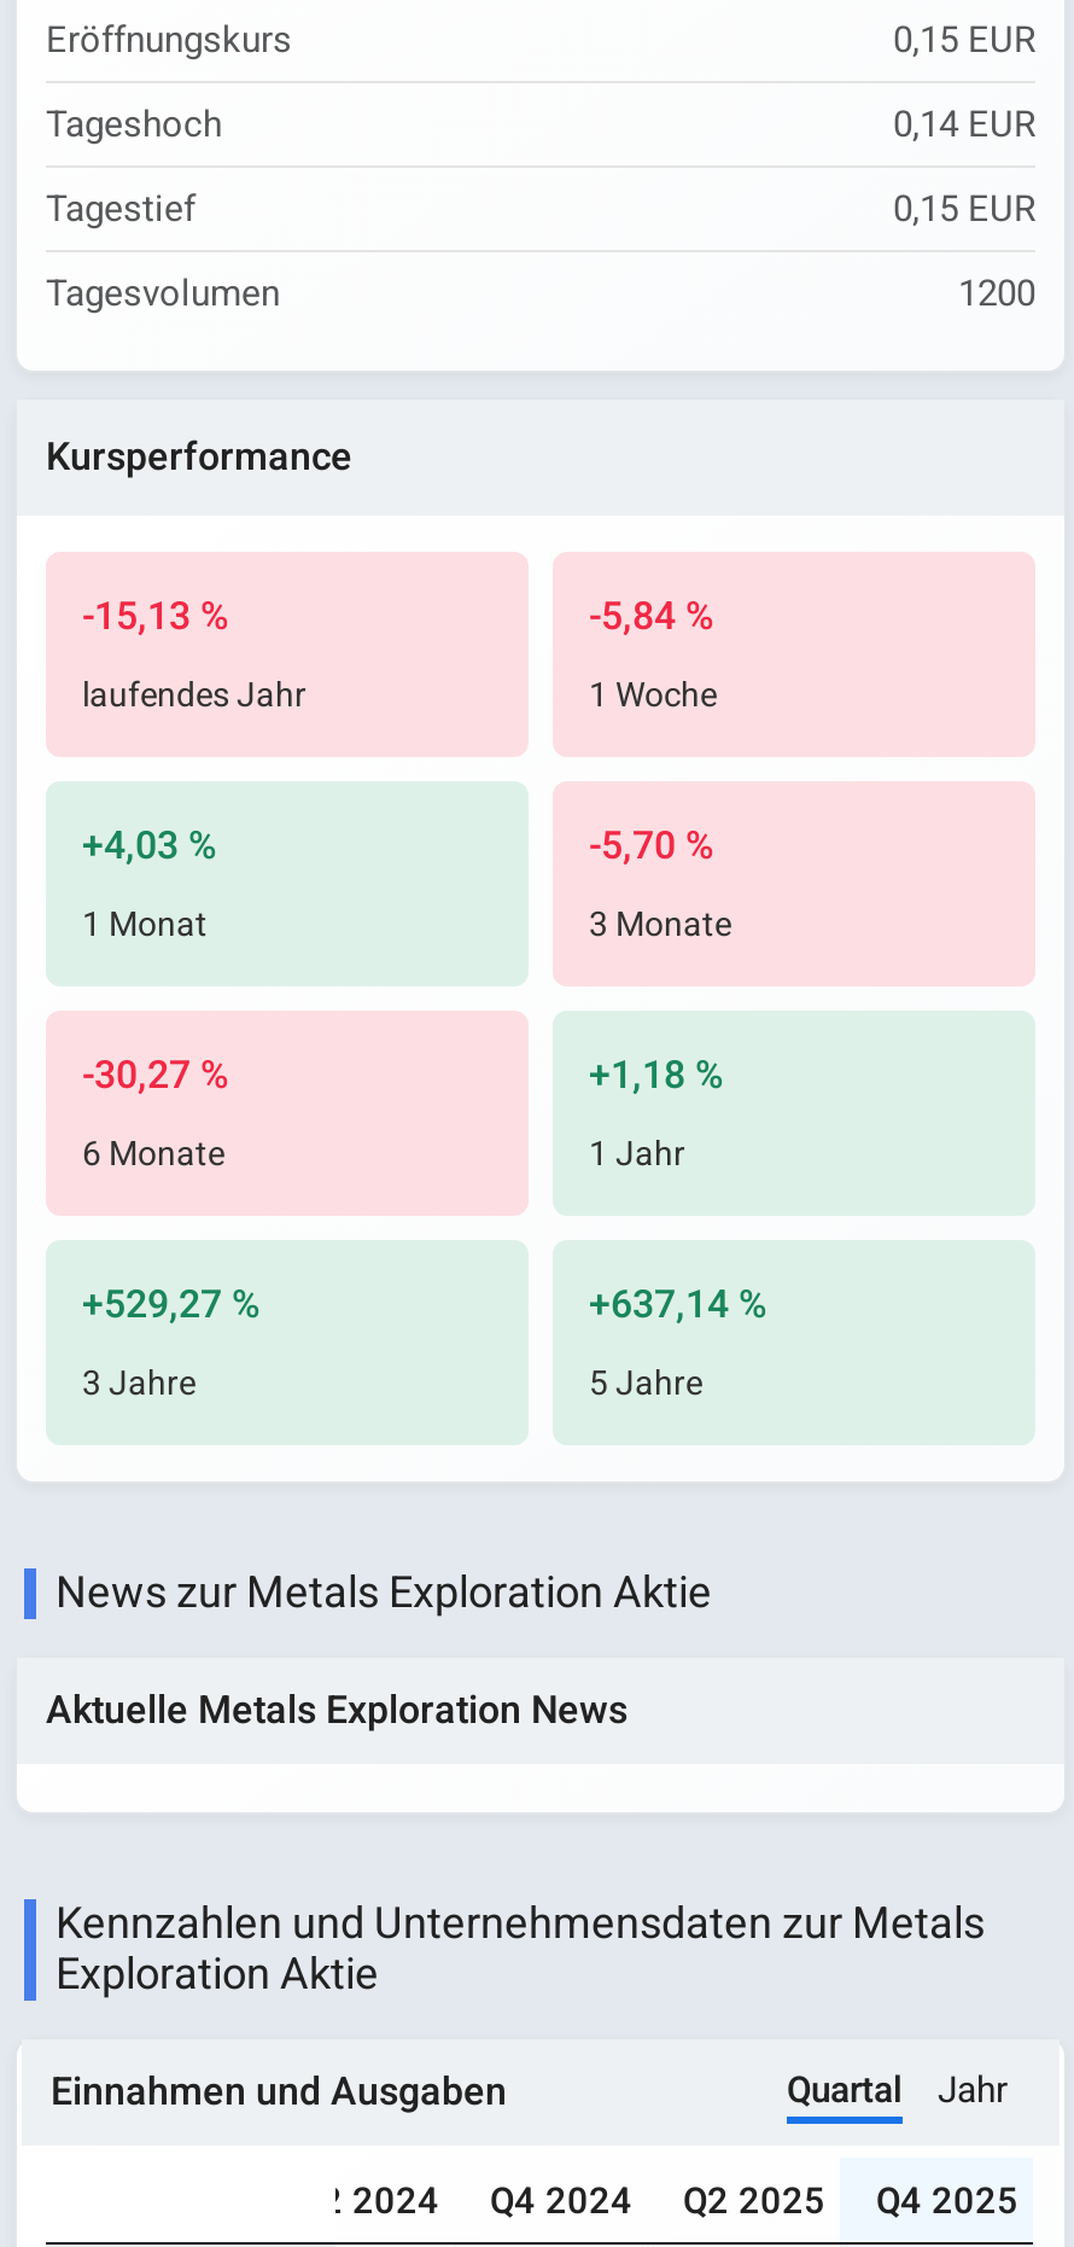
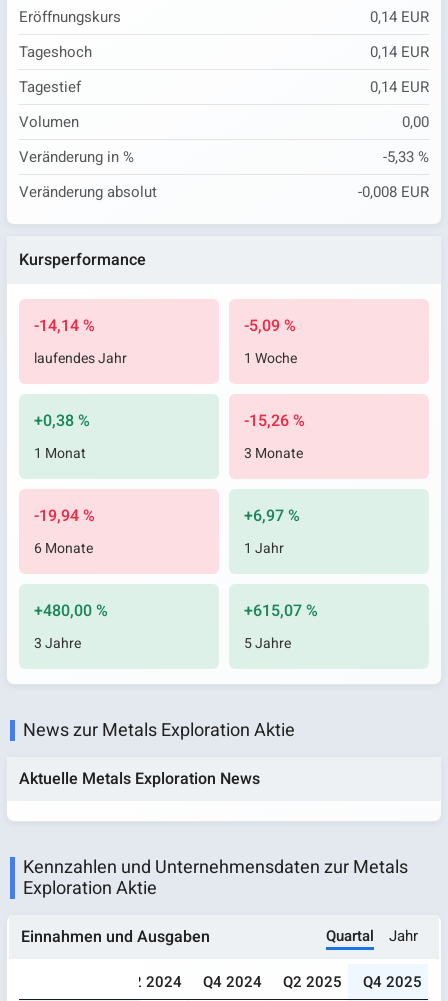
[893,14,1035,68] 0,15 EUR -> [370,6,429,28] 0,14 EUR
[46,184,1035,321] 0,15 EUR | Tagesvolumen | 1200 -> [19,76,429,203] 0,14 EUR | Volumen | 0,00 | Veränderung in % | -5,33 % | Veränderung absolut | -0,008 EUR
[82,589,229,647] -15,13 % -> [34,314,95,338] -14,14 %
[589,589,714,647] -5,84 % -> [244,314,296,338] -5,09 %
[82,819,217,877] +4,03 % -> [34,409,90,433] +0,38 %
[589,819,714,877] -5,70 % -> [244,409,305,433] -15,26 %
[82,1048,229,1106] -30,27 % -> [34,504,95,528] -19,94 %
[589,1048,724,1106] +1,18 % -> [244,504,300,528] +6,97 %
[82,1277,261,1335] +529,27 % -> [34,599,108,623] +480,00 %
[589,1277,767,1335] +637,14 % -> [244,599,318,623] +615,07 %

